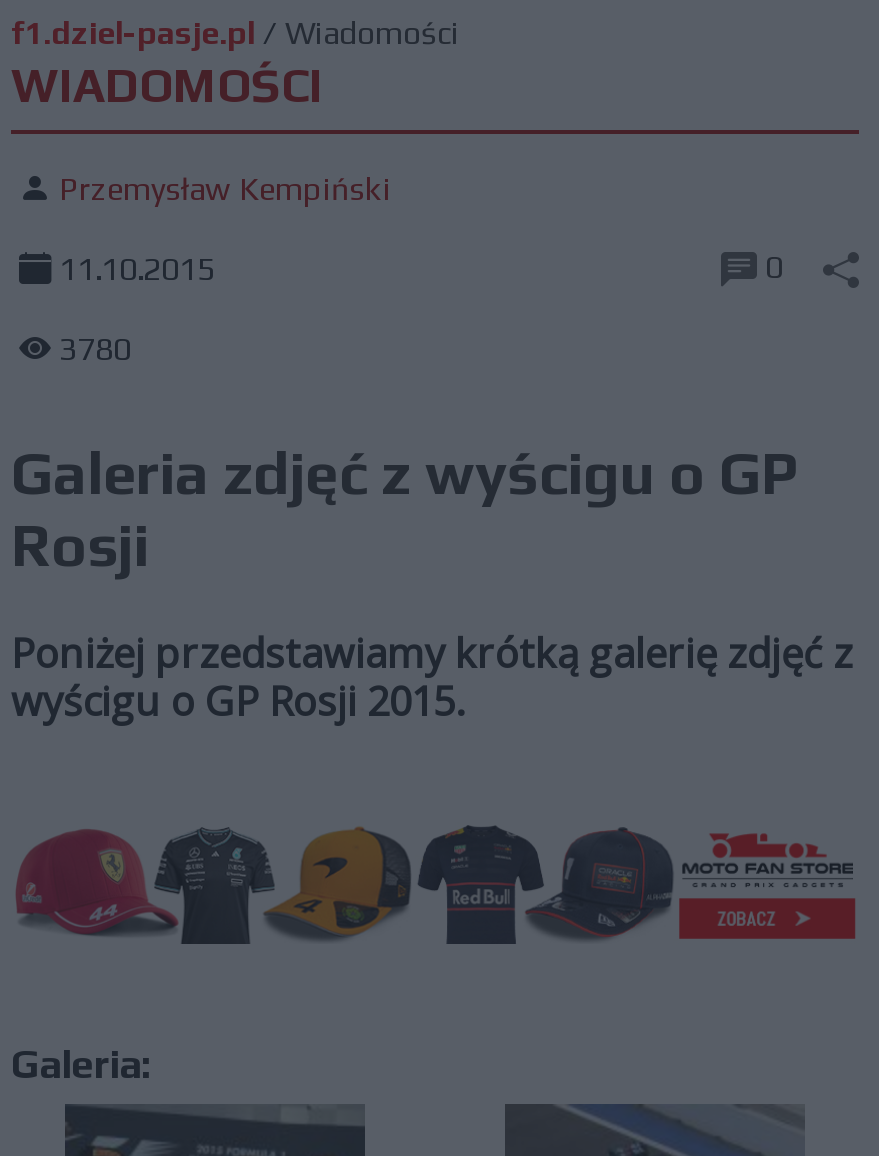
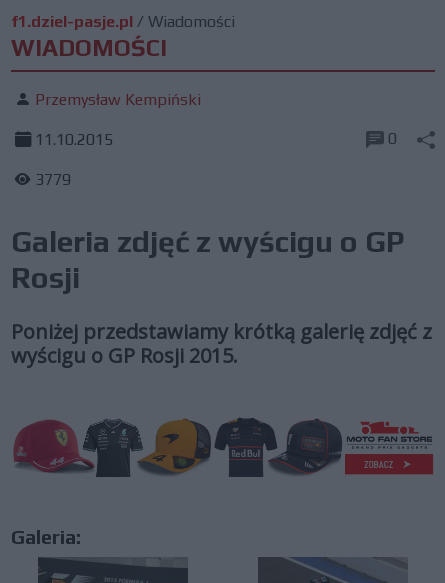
[59,330,131,368] 3780 -> [35,170,71,189] 3779

